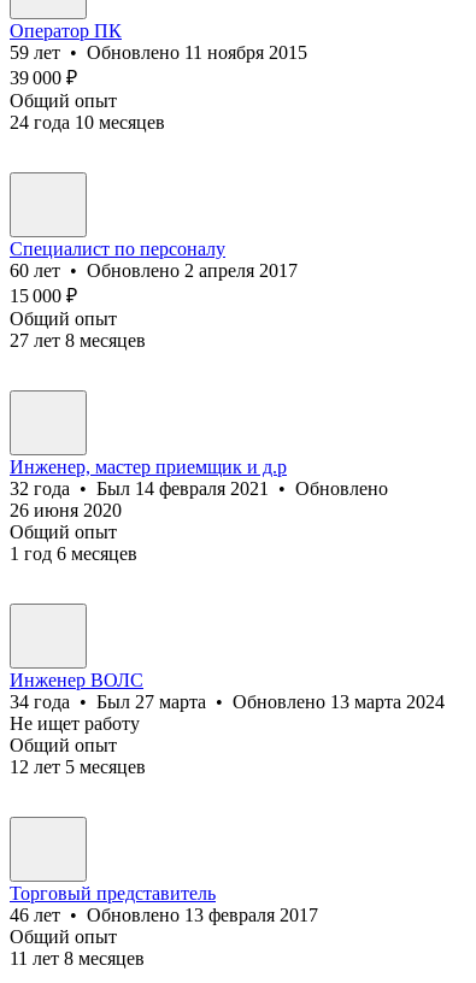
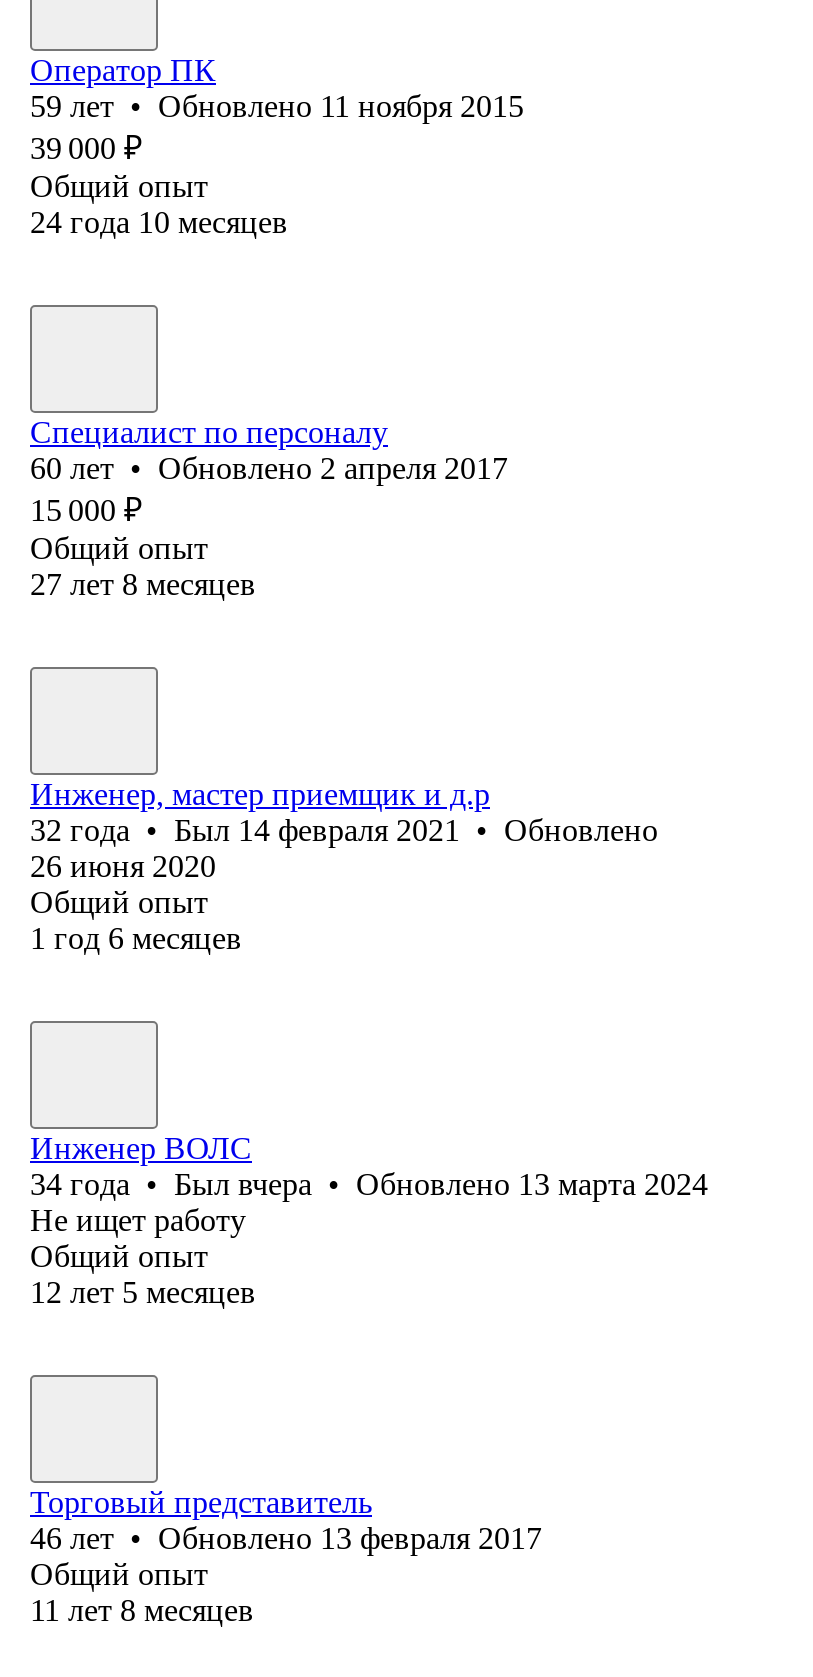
[10,691,445,712] 34 года • Был 27 марта • Обновлено 13 марта 2024 -> [30,1167,708,1201] 34 года • Был вчера • Обновлено 13 марта 2024

